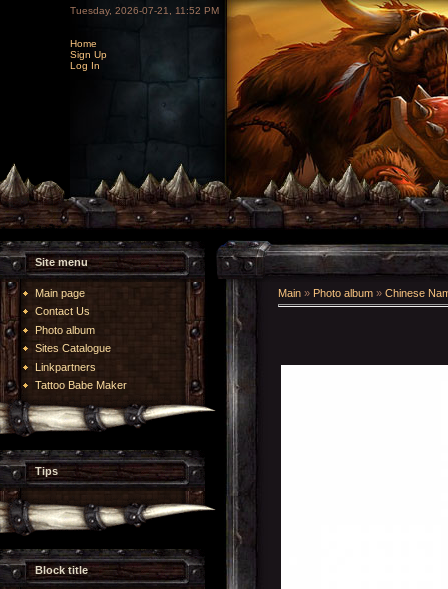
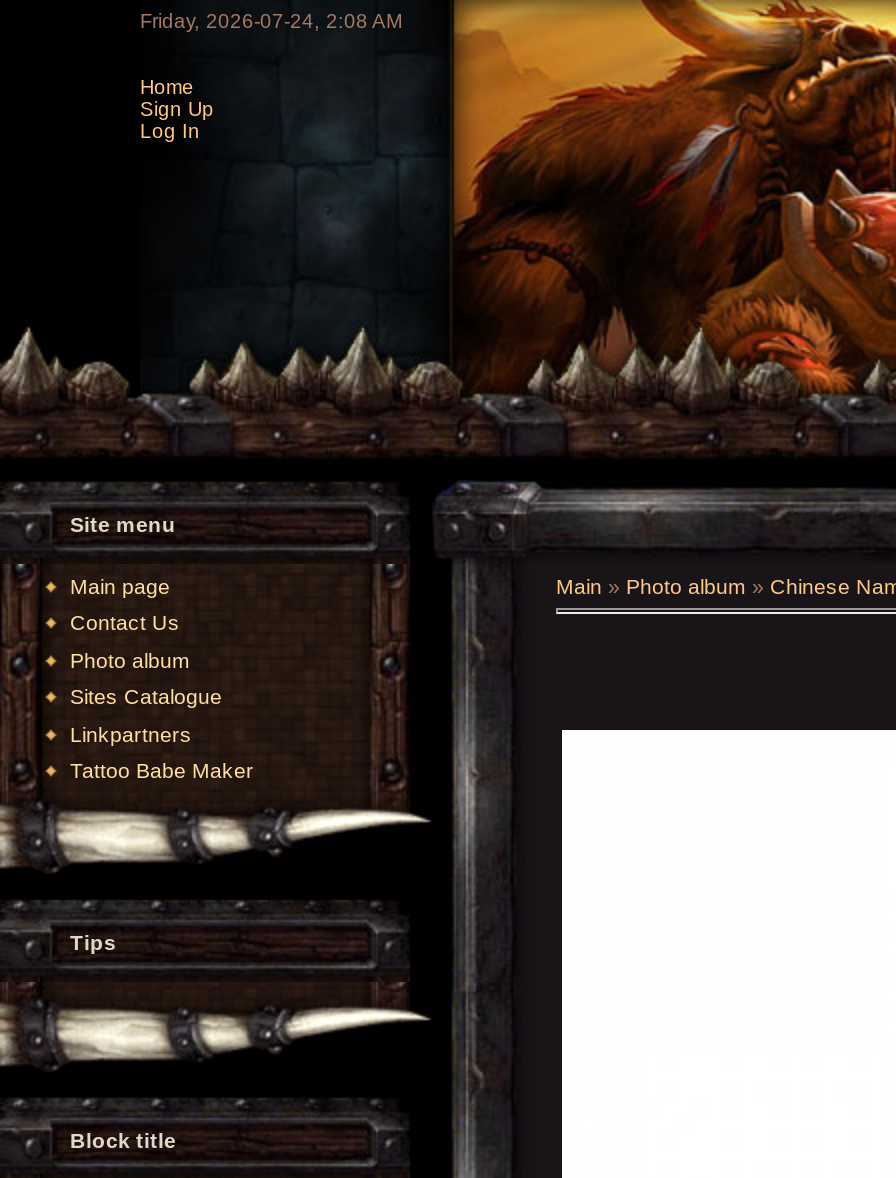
[70,5,219,16] Tuesday, 2026-07-21, 11:52 PM -> [140,10,402,32] Friday, 2026-07-24, 2:08 AM

